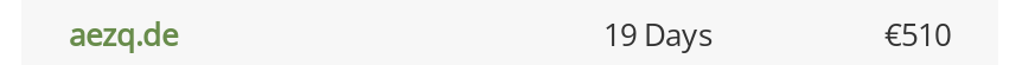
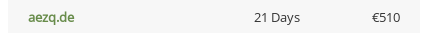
[603,12,713,54] 19 Days -> [253,7,299,25] 21 Days

